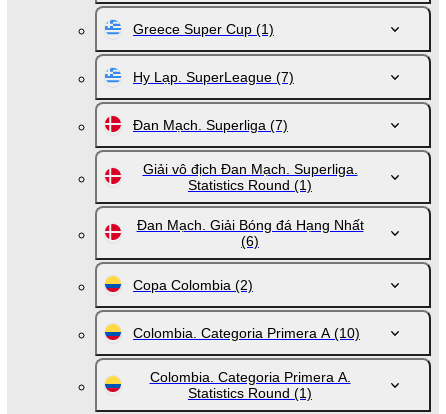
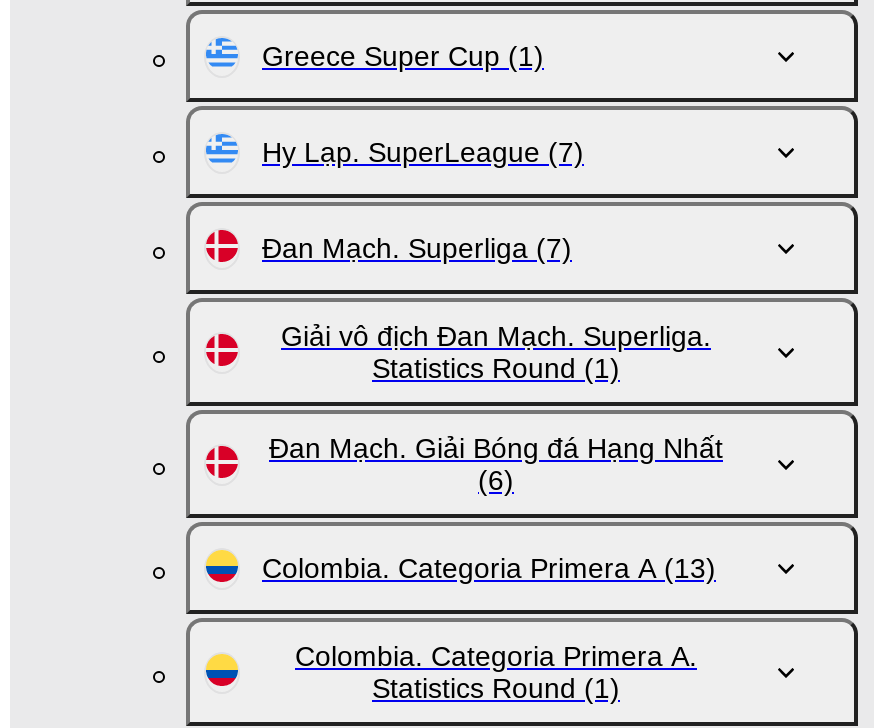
[133,277,360,341] Copa Colombia (2) | Colombia. Categoria Primera A (10) -> [262,552,716,584] Colombia. Categoria Primera A (13)

